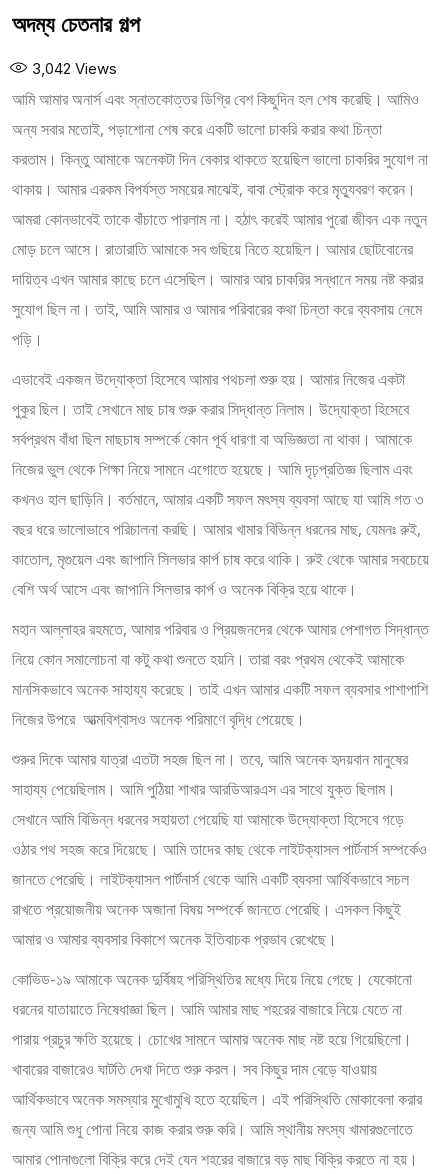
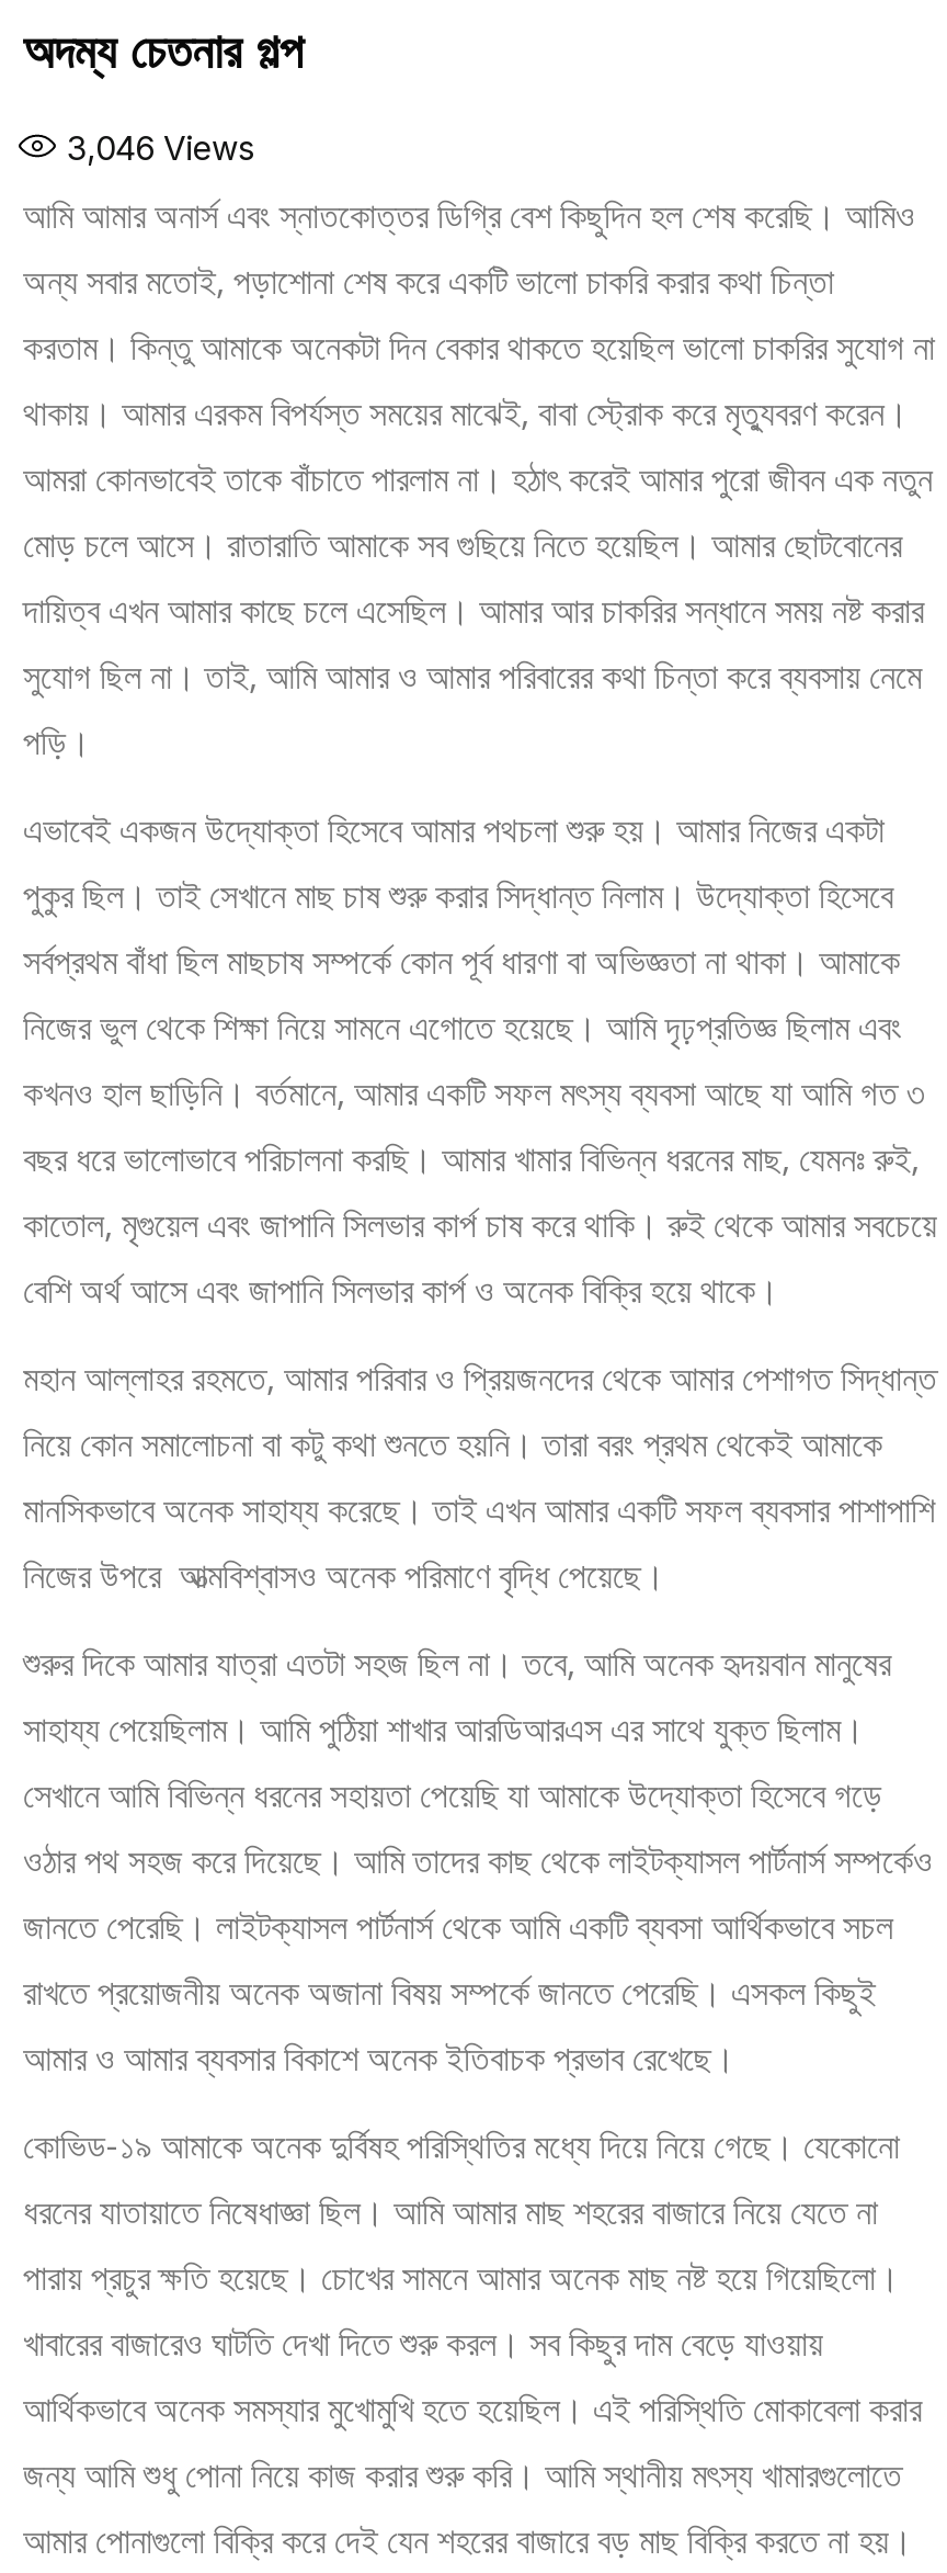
[32,59,117,78] 3,042 Views -> [67,127,255,168] 3,046 Views

